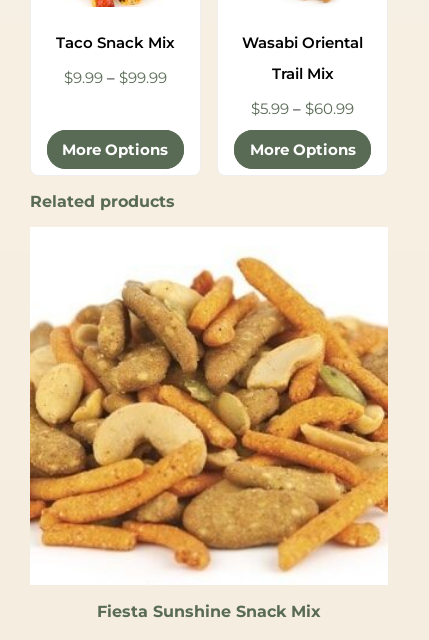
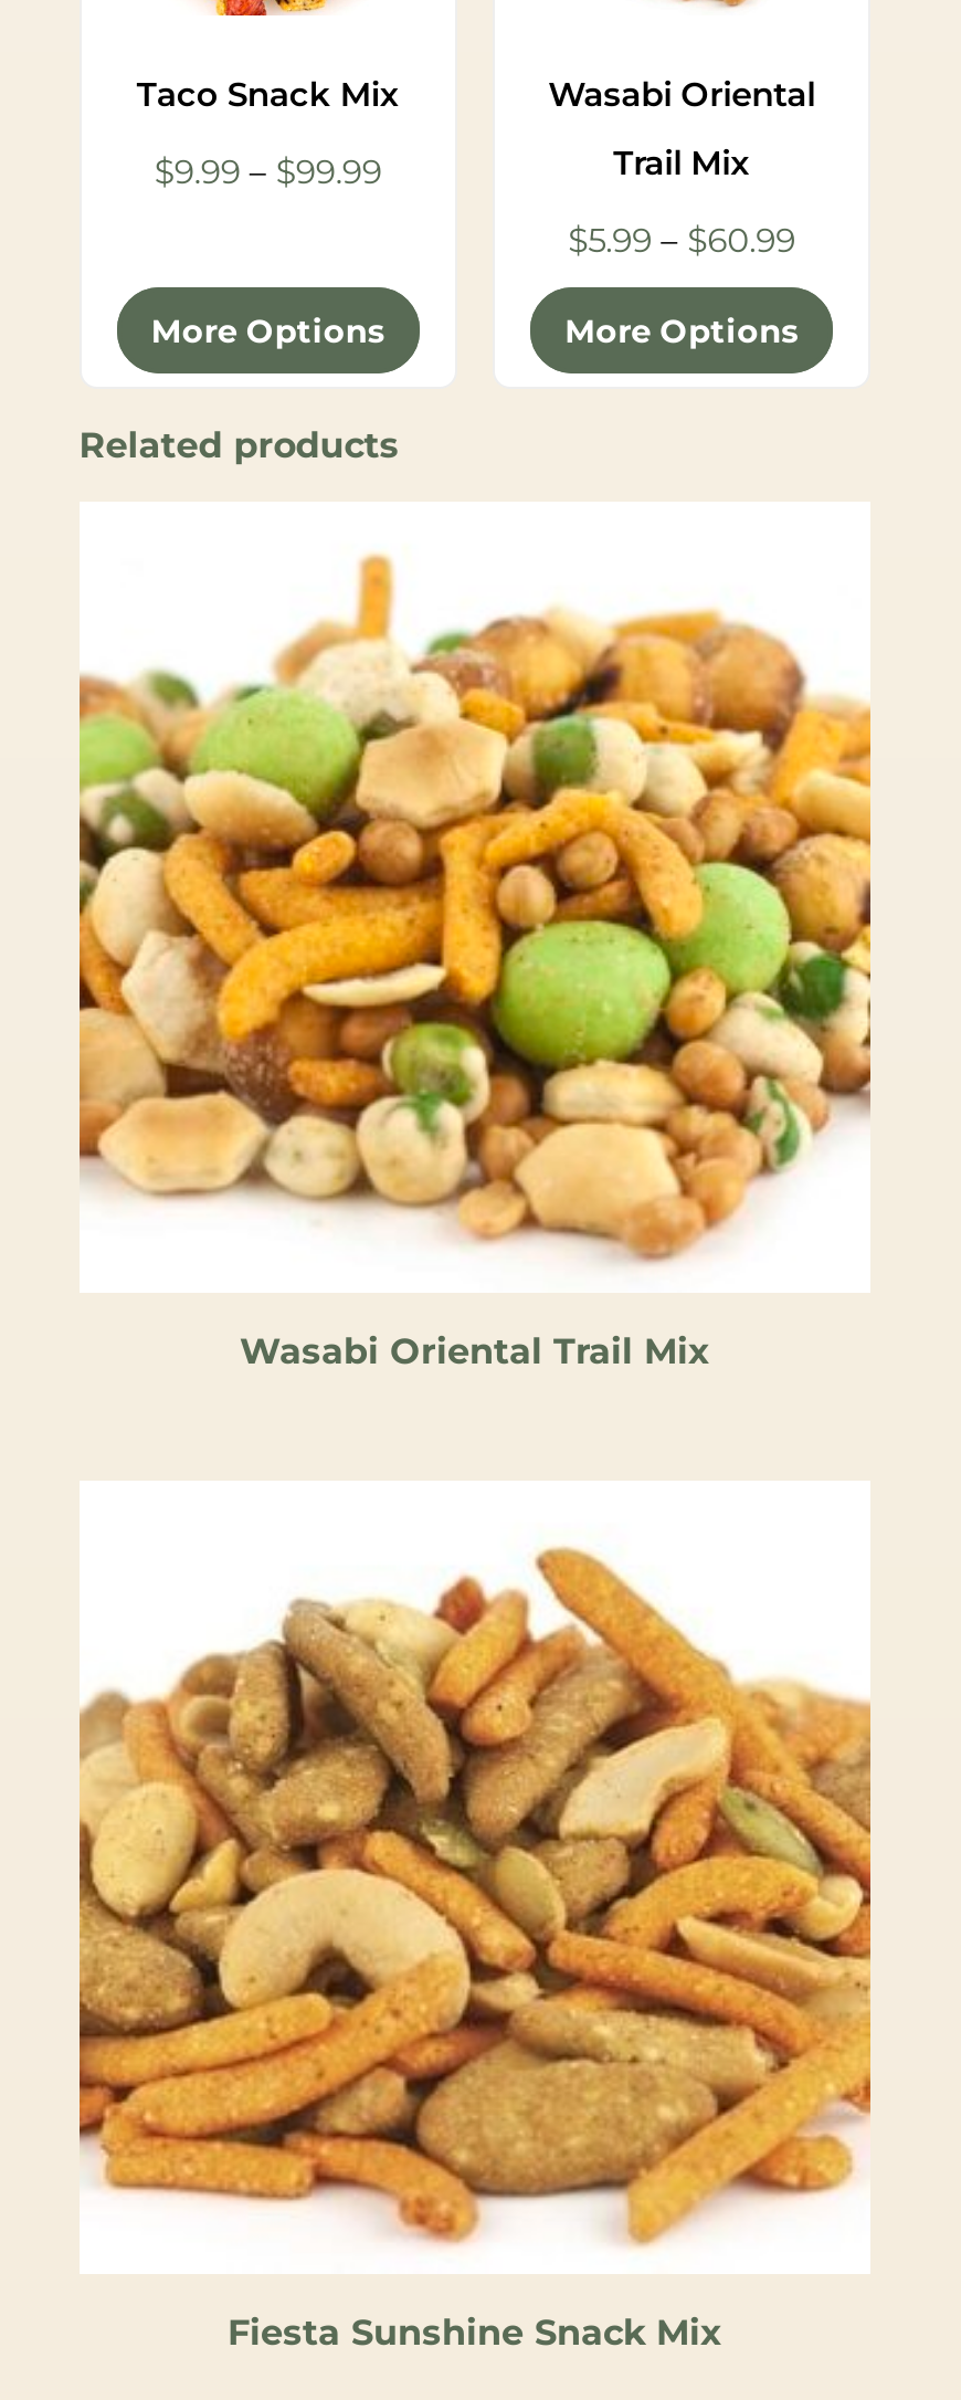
none -> [77,552,873,1372] [image] | Wasabi Oriental Trail Mix

